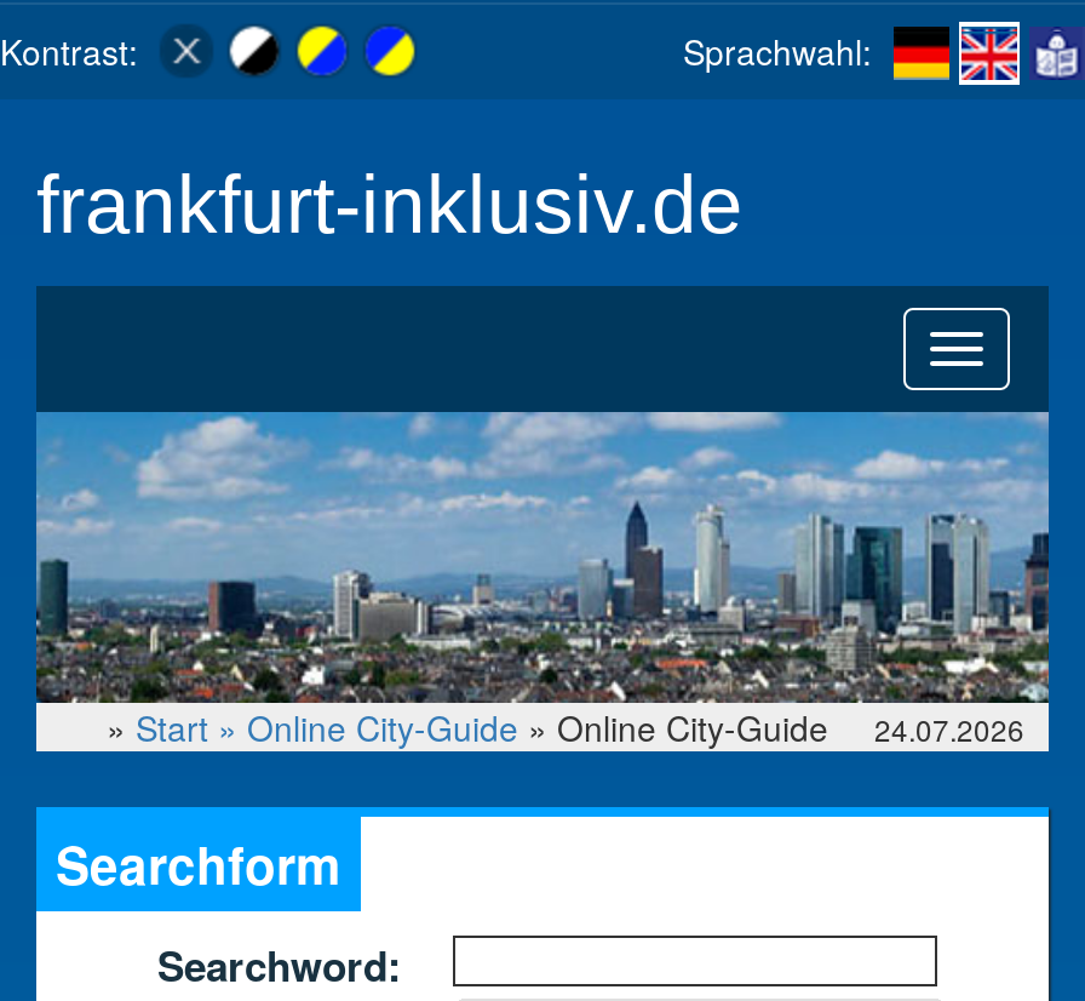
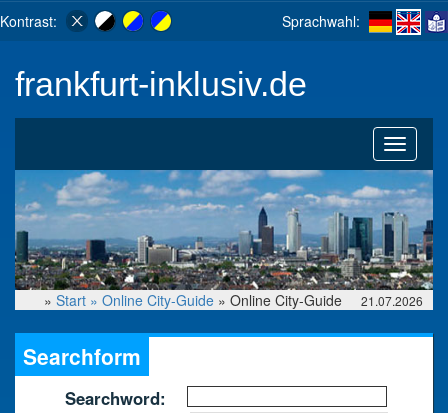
[97,703,1024,751] »Start »Online City-Guide» Online City-Guide 24.07.2026 -> [40,290,423,310] »Start »Online City-Guide» Online City-Guide 21.07.2026

